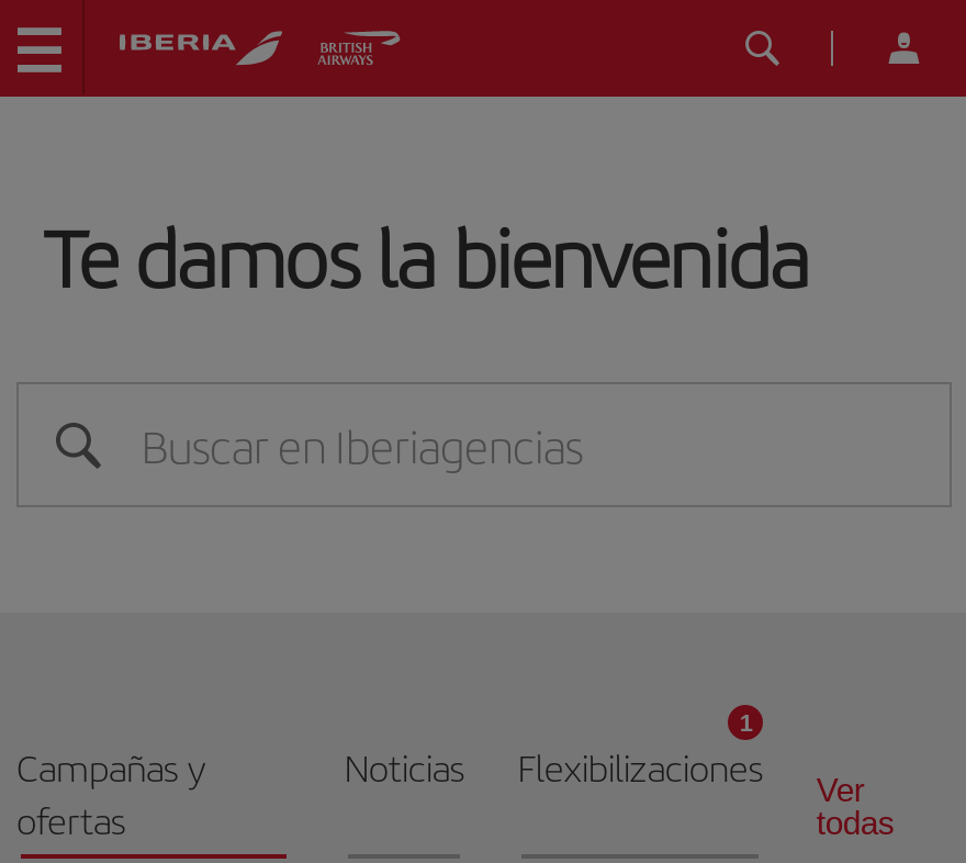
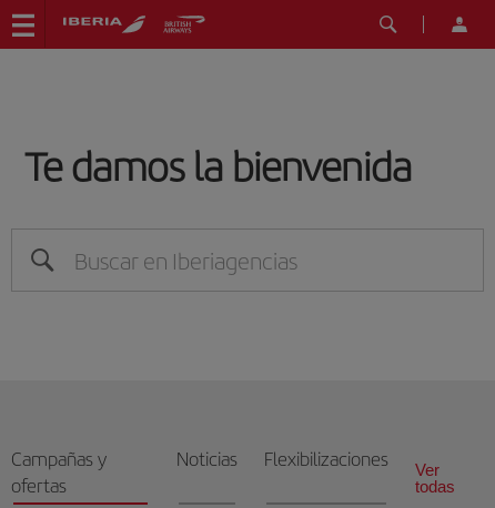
[740,708,753,735] 1 -> none

